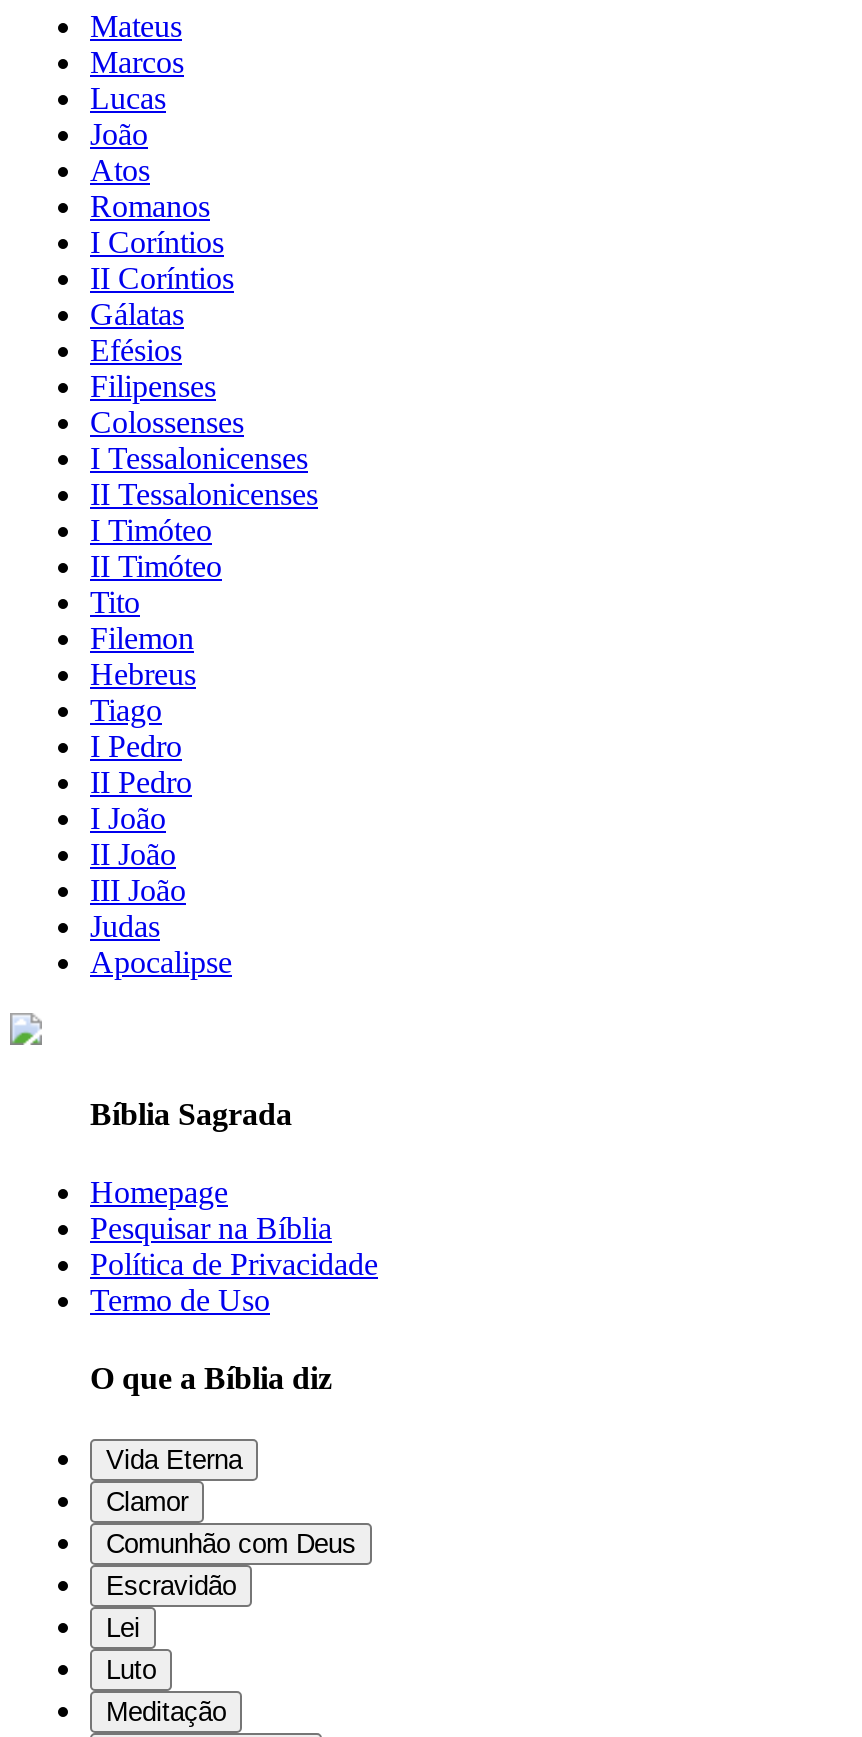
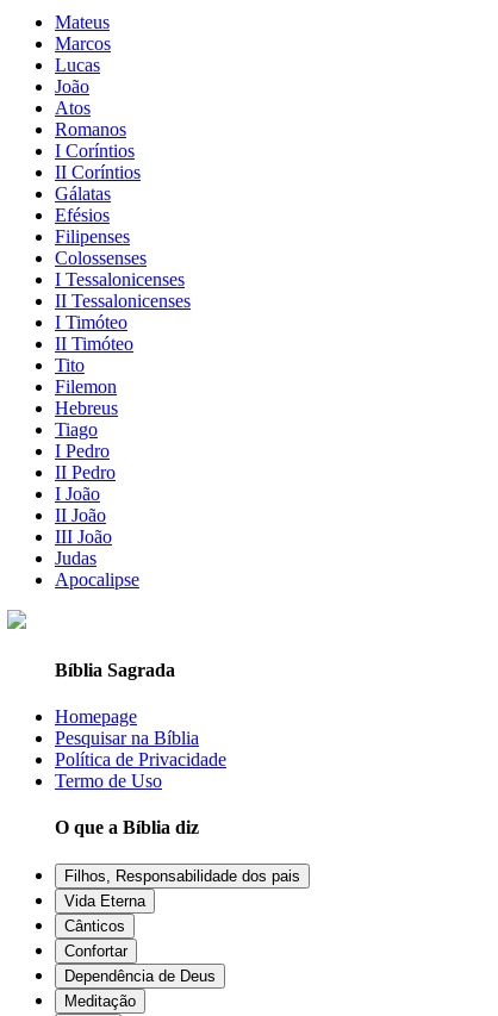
none -> [64,868,300,886] Filhos, Responsabilidade dos pais
moved [106,1446,242,1476] -> [64,893,145,911]: Vida Eterna
[106,1488,356,1686] Clamor | Comunhão com Deus | Escravidão | Lei | Luto -> [64,918,216,986] Cânticos | Confortar | Dependência de Deus

